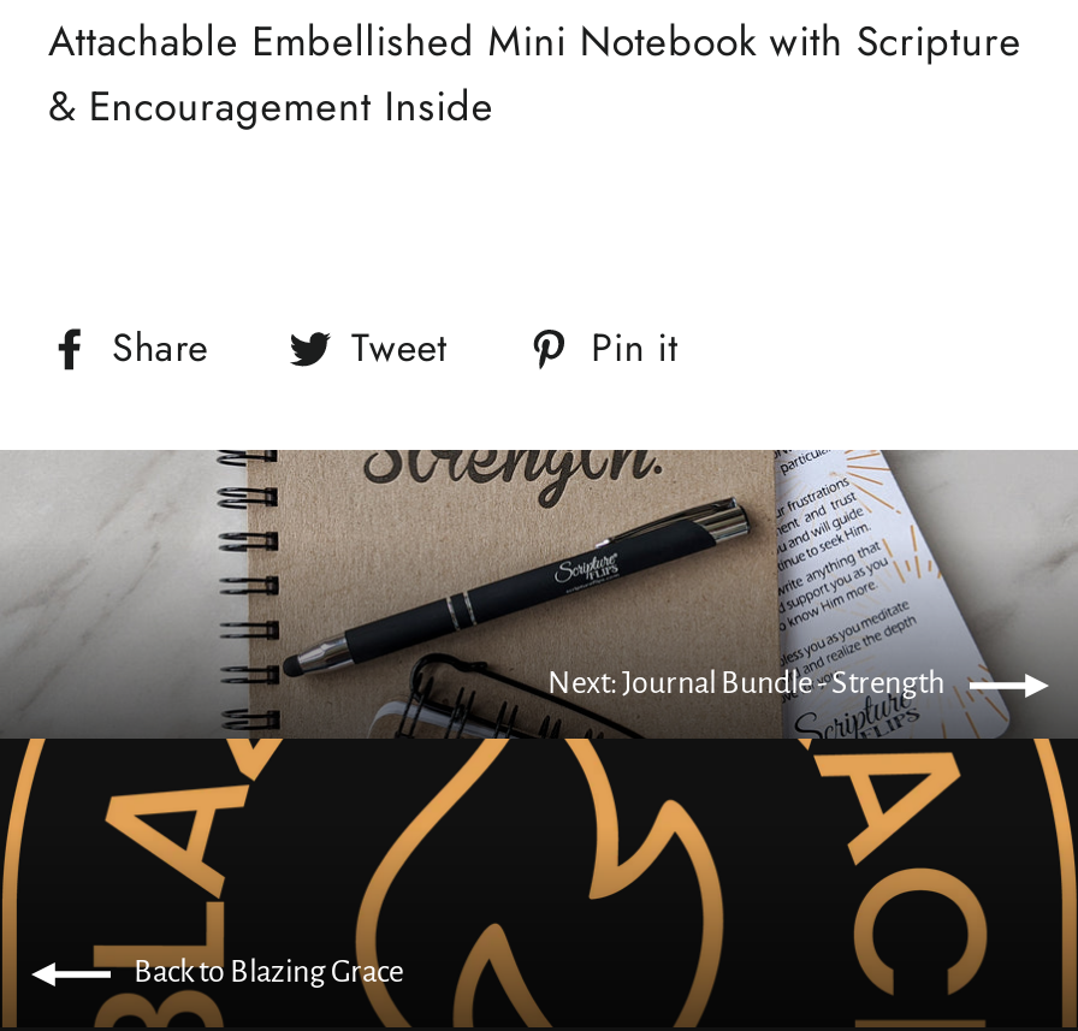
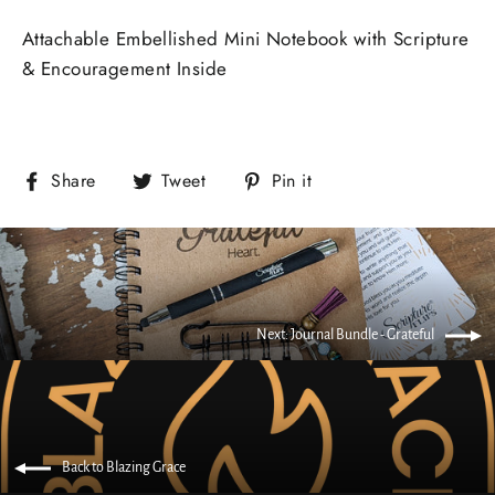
[7,449,1071,757] [image] | Next: Journal Bundle - Strength -> [3,228,492,396] [image] | Next: Journal Bundle - Grateful

